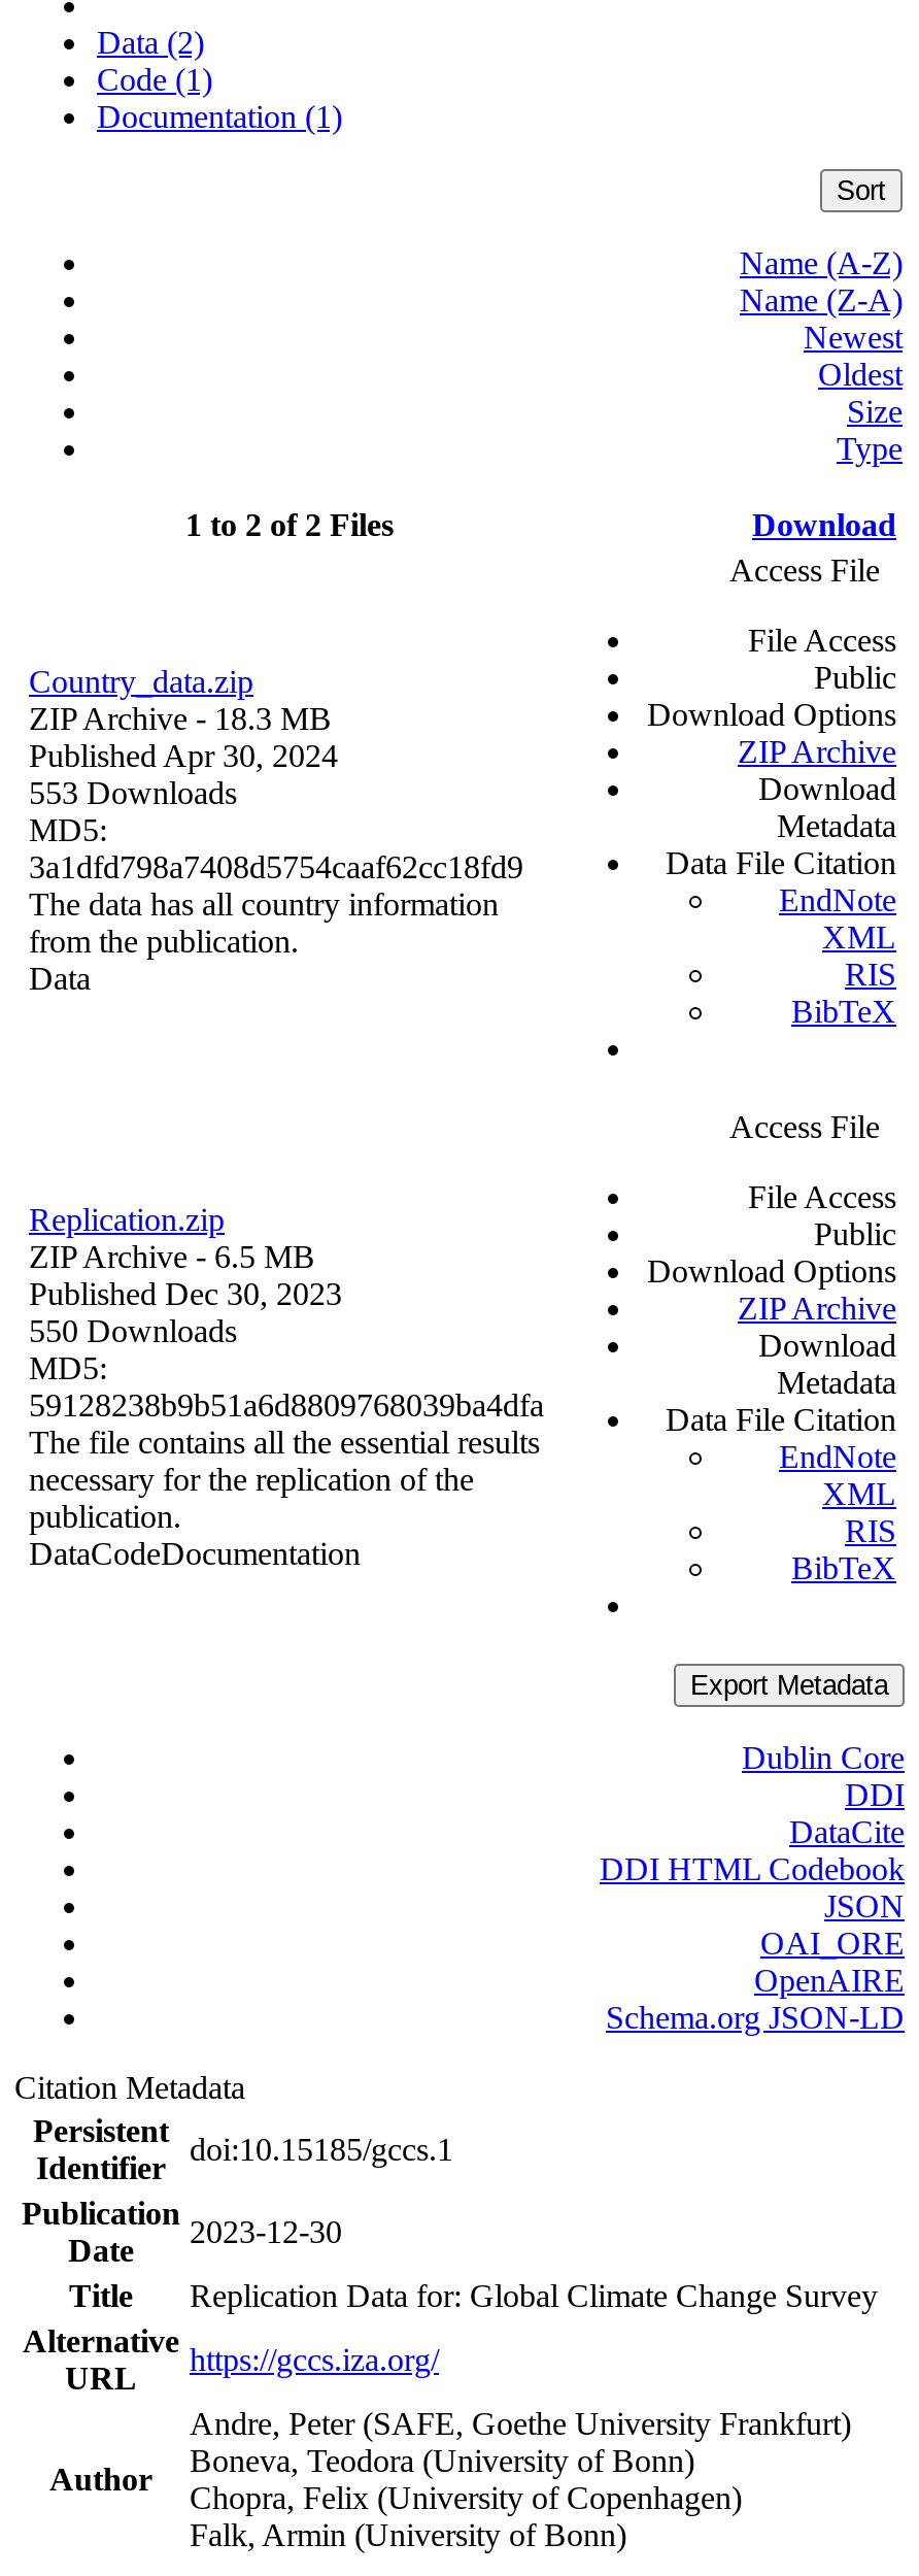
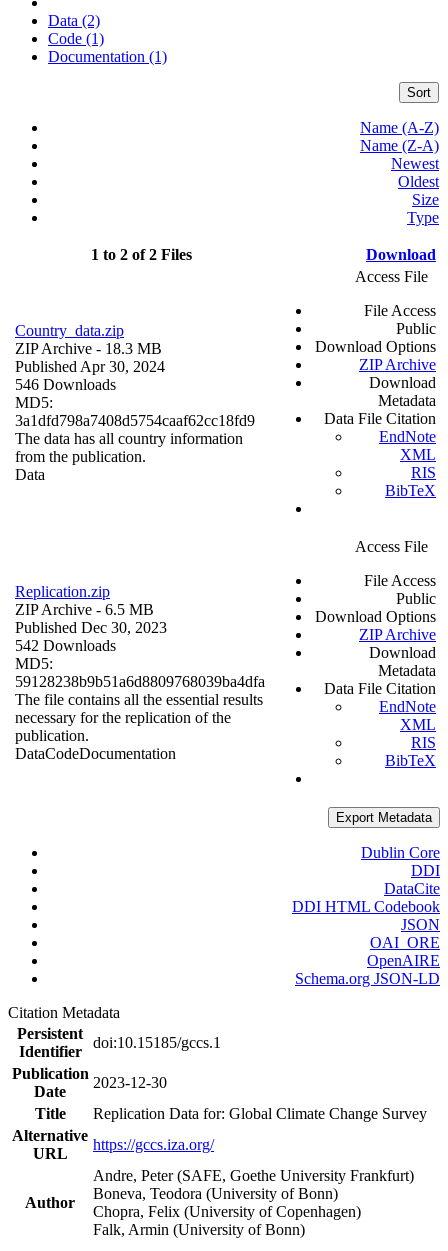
[29,776,237,811] 553 Downloads -> [15,376,116,393] 546 Downloads
[29,1314,237,1349] 550 Downloads -> [15,637,116,654] 542 Downloads

